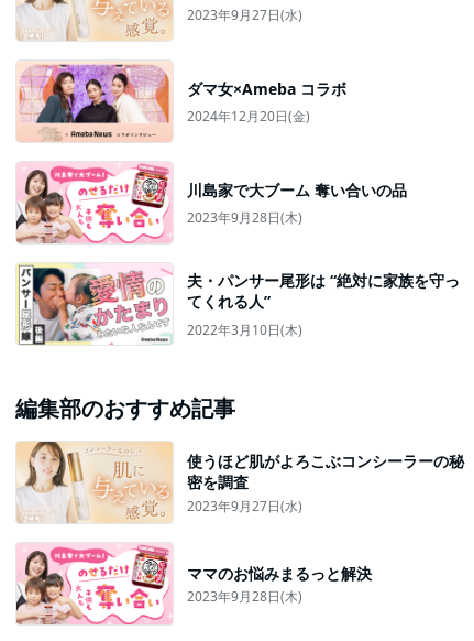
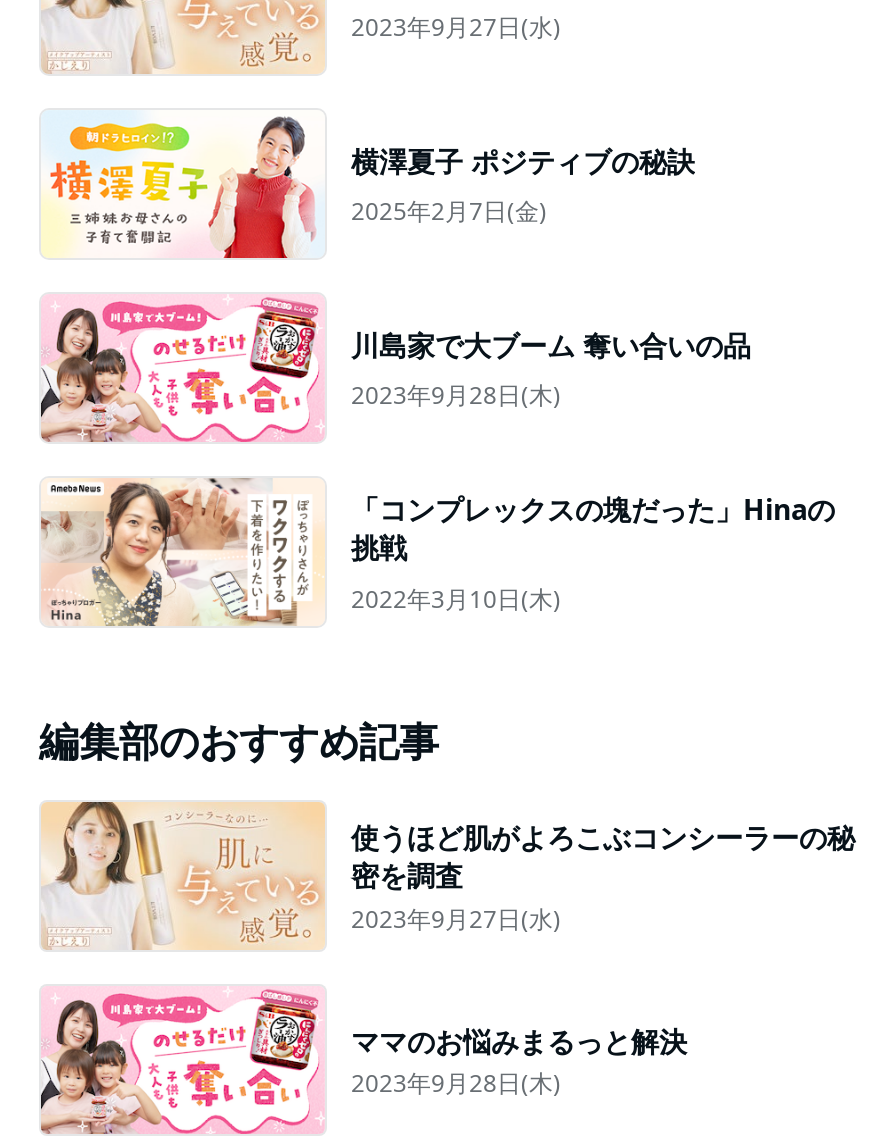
[16,61,346,142] [image] | ダマ女×Ameba コラボ | 2024年12月20日(金) -> [43,112,695,260] [image] | 横澤夏子 ポジティブの秘訣 | 2025年2月7日(金)
[16,263,460,346] [image] | 夫・パンサー尾形は “絶対に家族を守っ | てくれる人” -> [39,476,835,628] [image] | 「コンプレックスの塊だった」Hinaの | 挑戦

